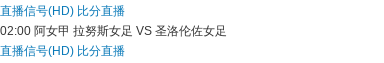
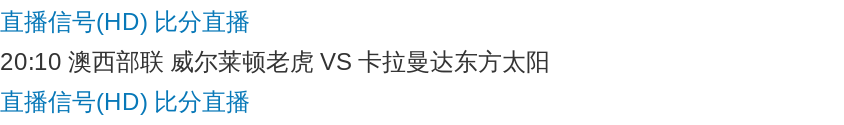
[0,24,227,38] 02:00 阿女甲拉努斯女足 VS 圣洛伦佐女足 -> [0,48,550,76] 20:10 澳西部联威尔莱顿老虎 VS 卡拉曼达东方太阳

